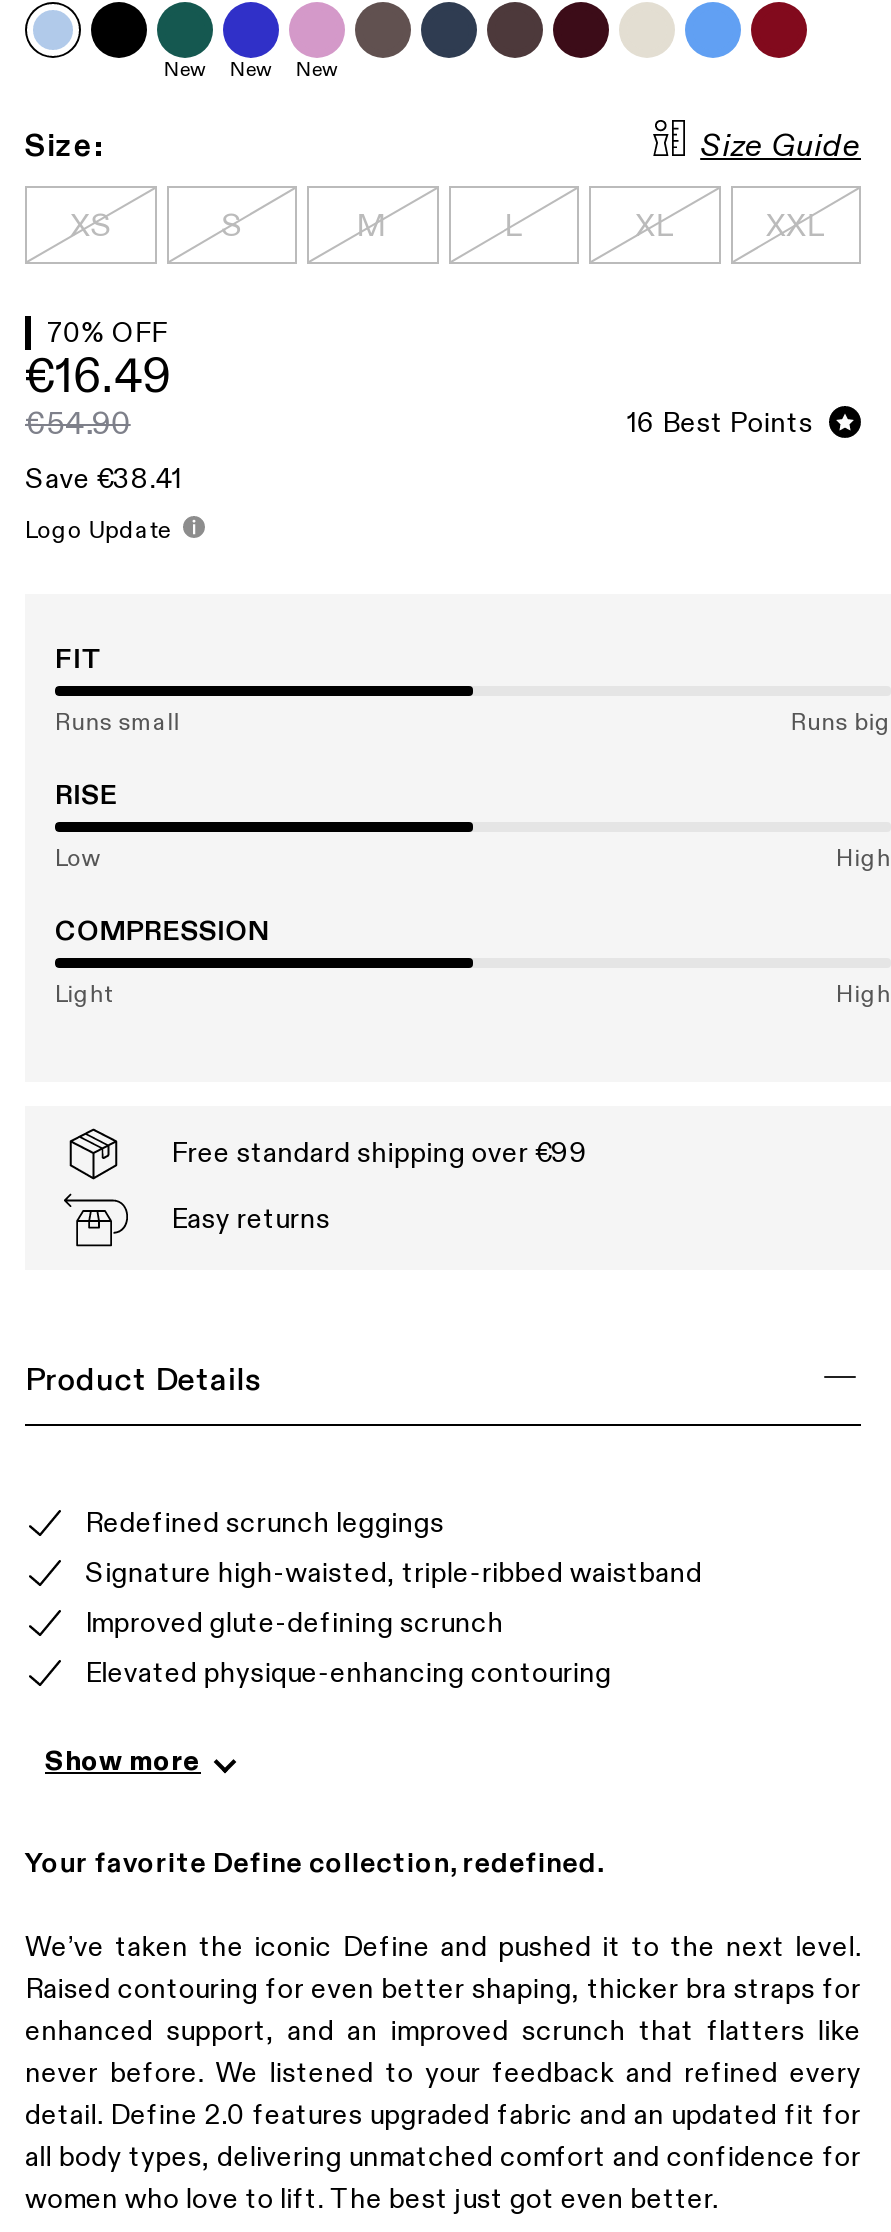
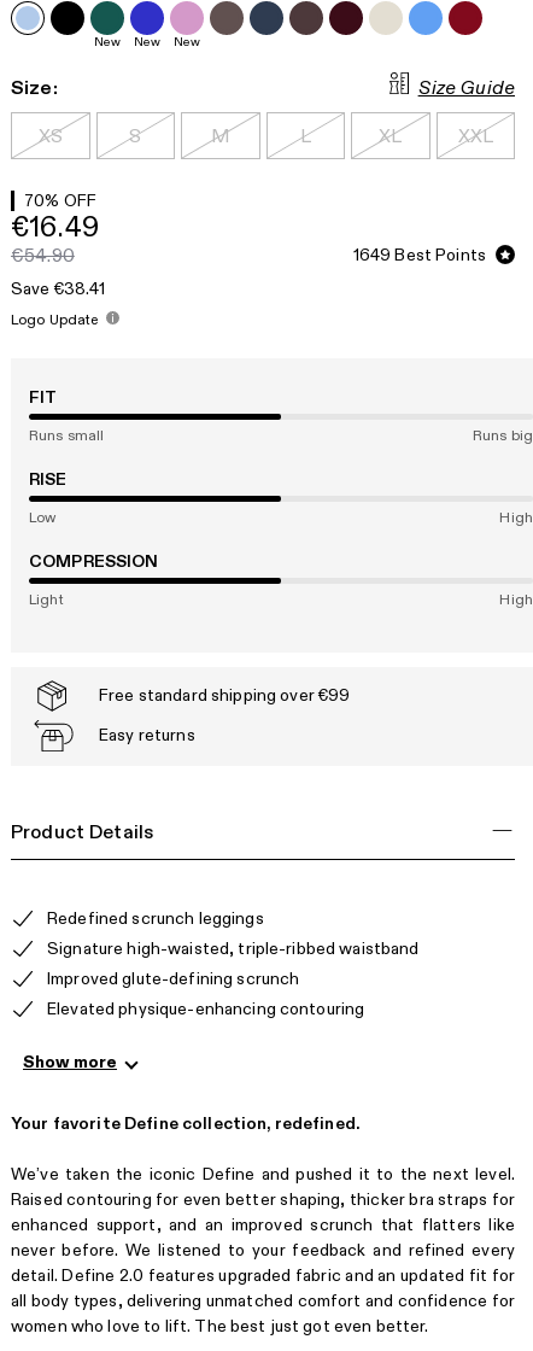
[627,404,813,442] 16 Best Points -> [353,244,486,267] 1649 Best Points

